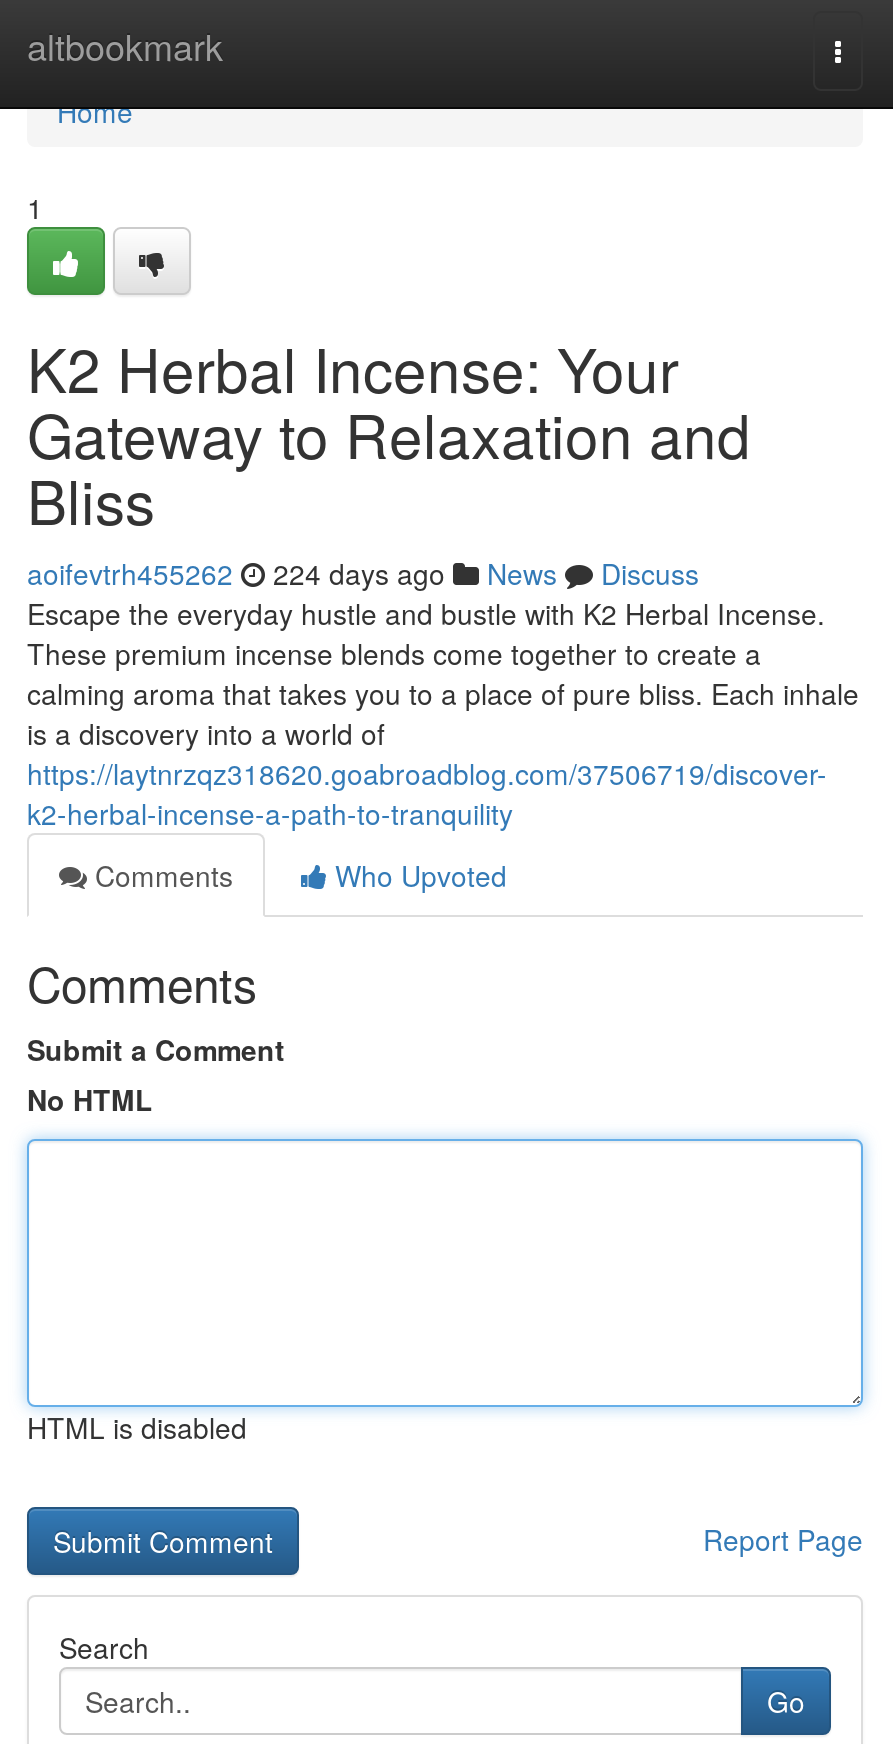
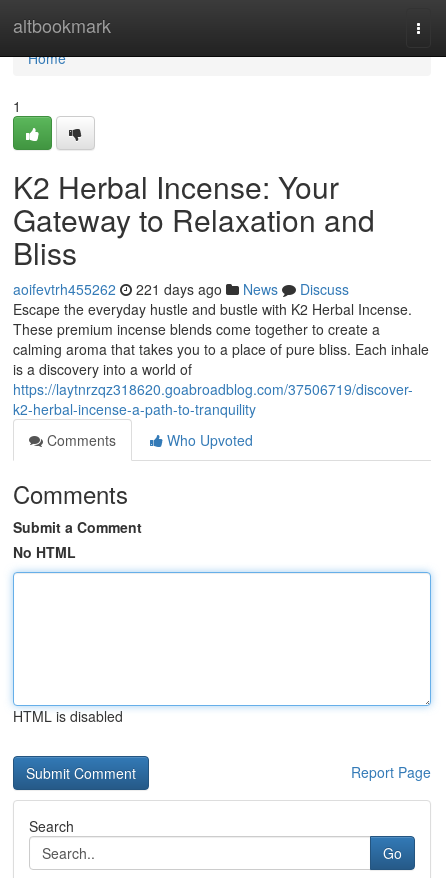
[27,553,699,593] aoifevtrh455262 224 days ago News Discuss -> [13,279,349,299] aoifevtrh455262 221 days ago News Discuss

